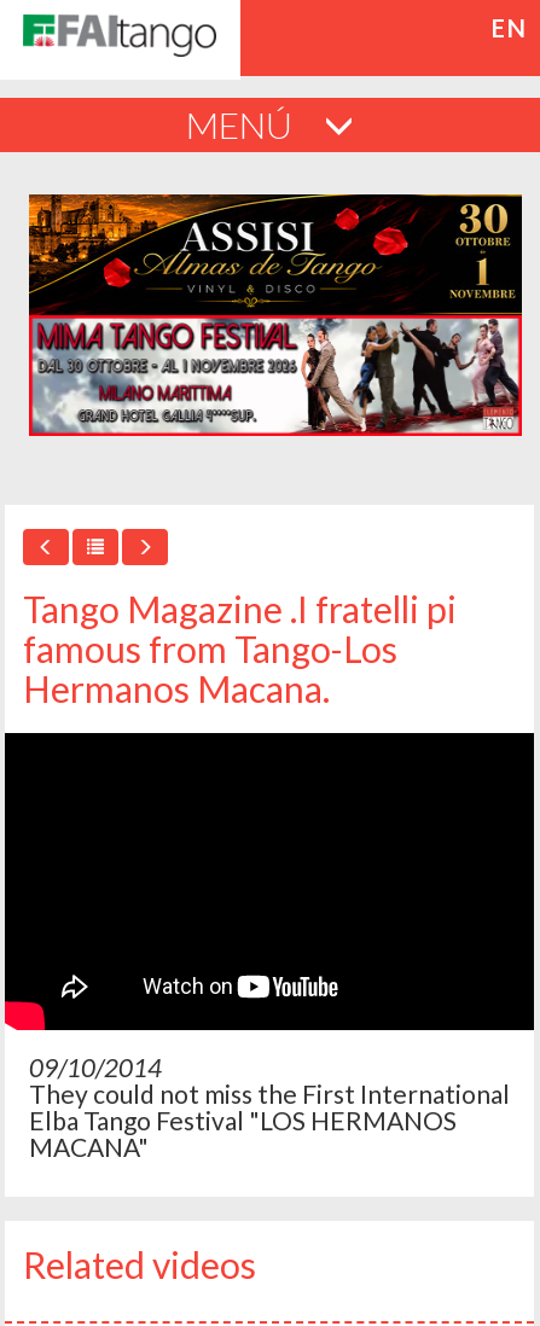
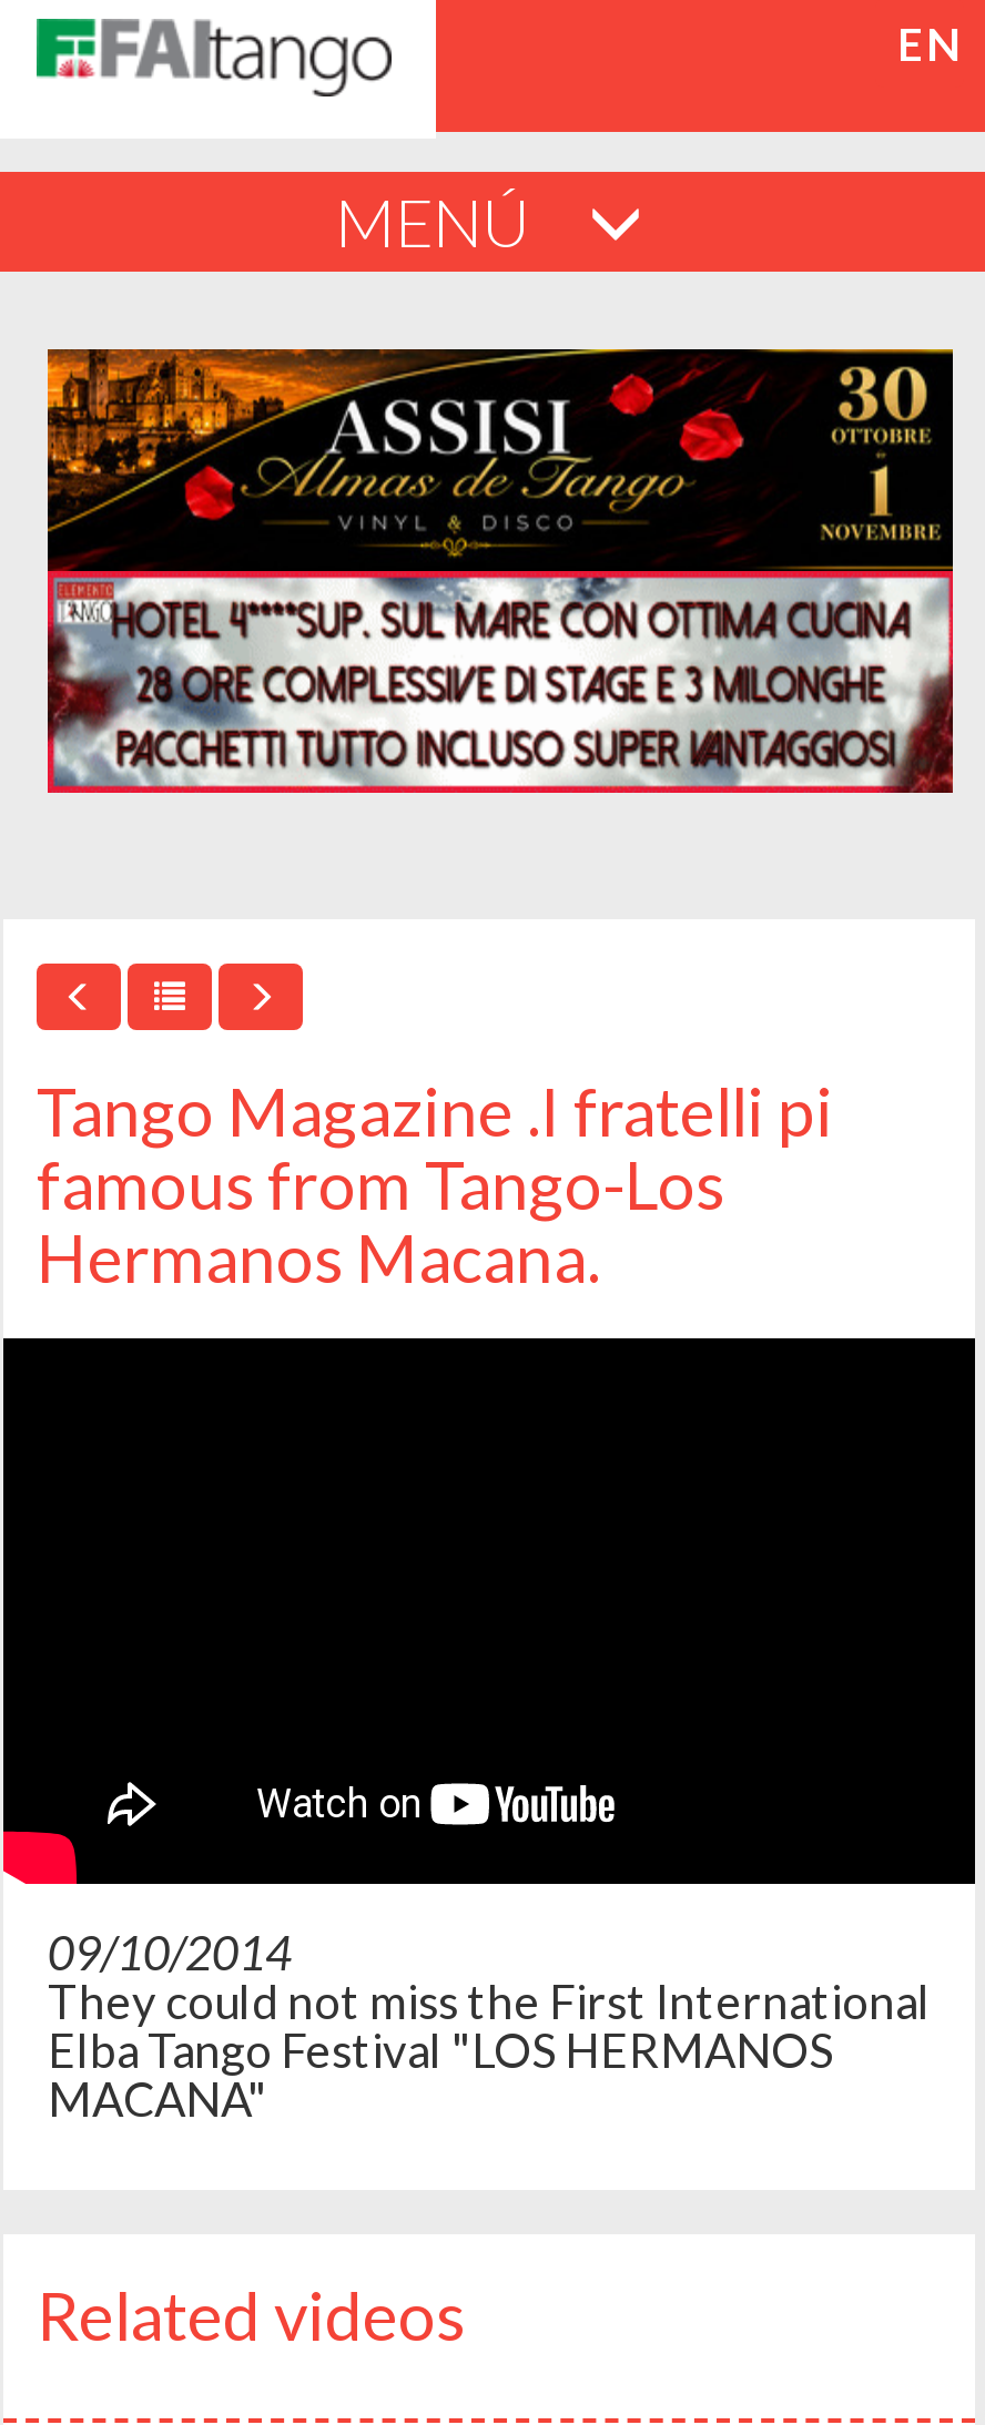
[28,319,523,437] [image] -> [45,575,955,795] [image]

